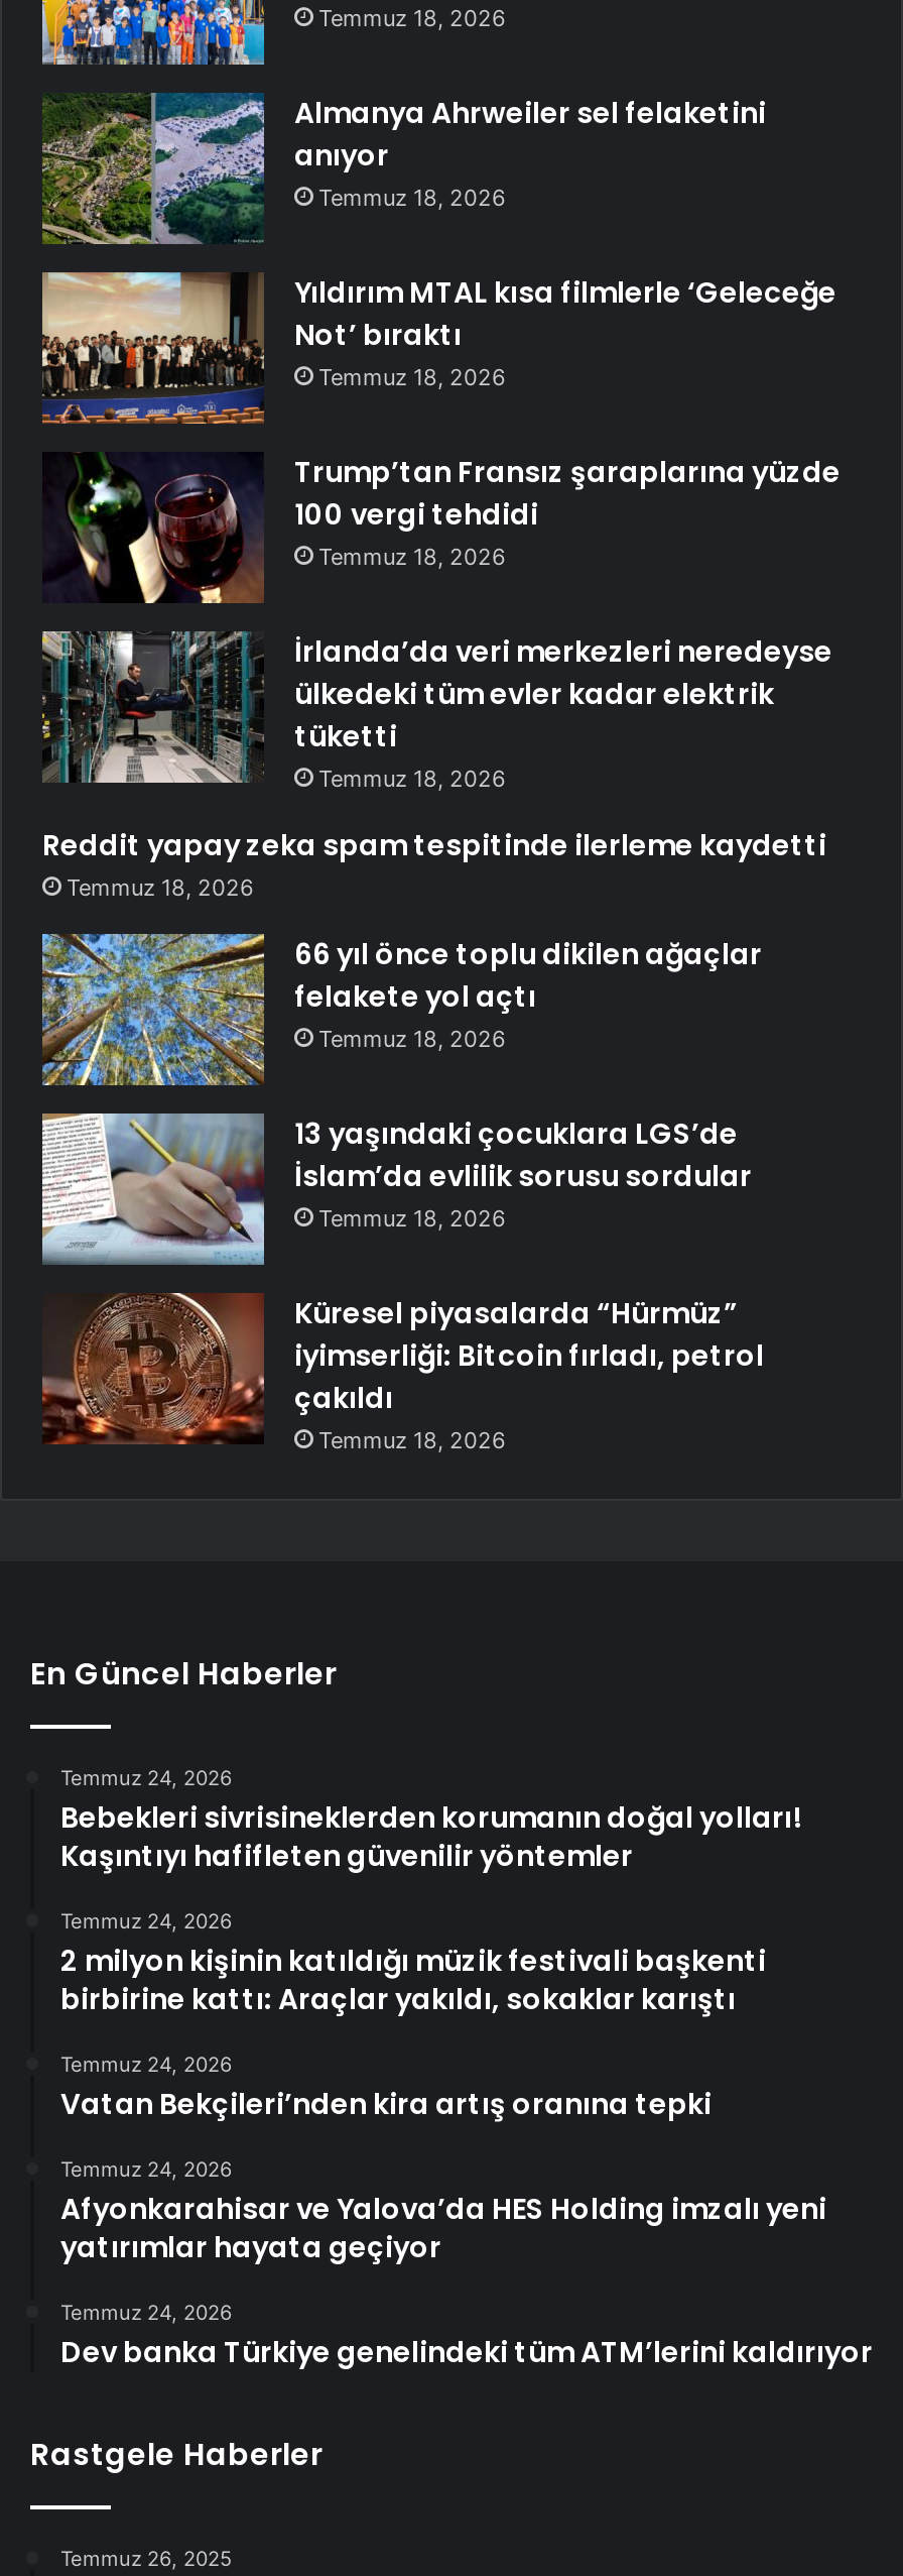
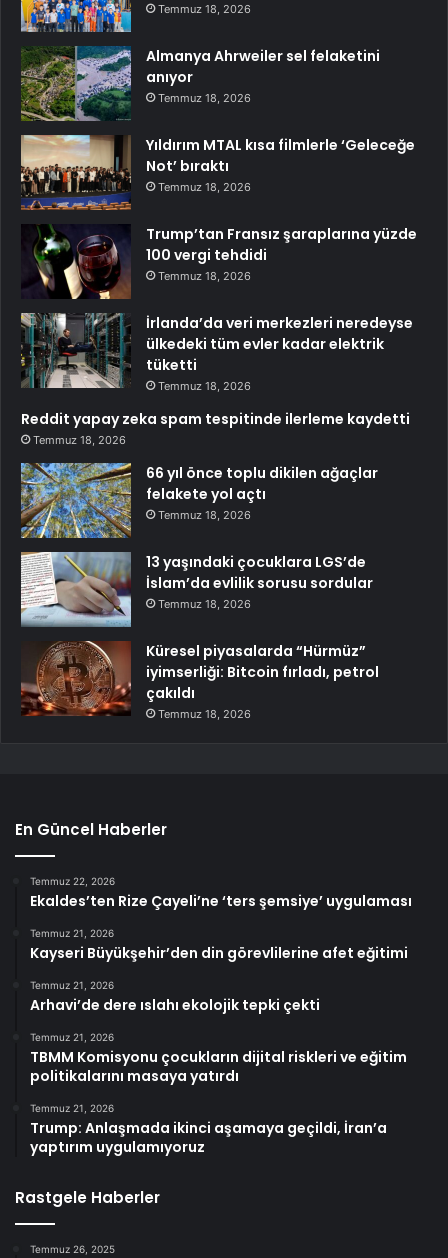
[60,1765,800,1876] Temmuz 24, 2026 | Bebekleri sivrisineklerden korumanın doğal yolları! | Kaşıntıyı hafifleten güvenilir yöntemler -> [30,875,412,911] Temmuz 22, 2026 | Ekaldes’ten Rize Çayeli’ne ‘ters şemsiye’ uygulaması
[60,1908,766,2019] Temmuz 24, 2026 | 2 milyon kişinin katıldığı müzik festivali başkenti | birbirine kattı: Araçlar yakıldı, sokaklar karıştı -> [30,927,408,963] Temmuz 21, 2026 | Kayseri Büyükşehir’den din görevlilerine afet eğitimi
[60,2052,712,2124] Temmuz 24, 2026 | Vatan Bekçileri’nden kira artış oranına tepki -> [30,979,320,1015] Temmuz 21, 2026 | Arhavi’de dere ıslahı ekolojik tepki çekti
[60,2157,826,2268] Temmuz 24, 2026 | Afyonkarahisar ve Yalova’da HES Holding imzalı yeni | yatırımlar hayata geçiyor -> [30,1031,407,1086] Temmuz 21, 2026 | TBMM Komisyonu çocukların dijital riskleri ve eğitim | politikalarını masaya yatırdı
[60,2300,873,2372] Temmuz 24, 2026 | Dev banka Türkiye genelindeki tüm ATM’lerini kaldırıyor -> [30,1102,387,1157] Temmuz 21, 2026 | Trump: Anlaşmada ikinci aşamaya geçildi, İran’a | yaptırım uygulamıyoruz

